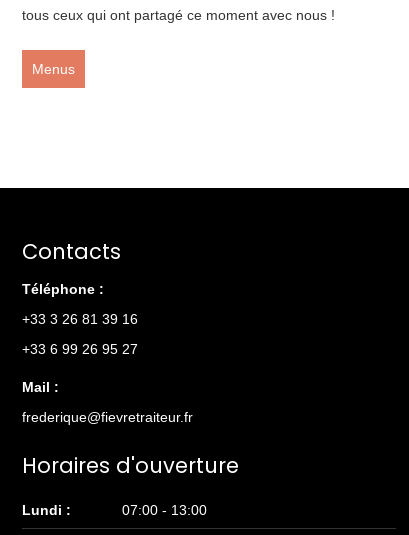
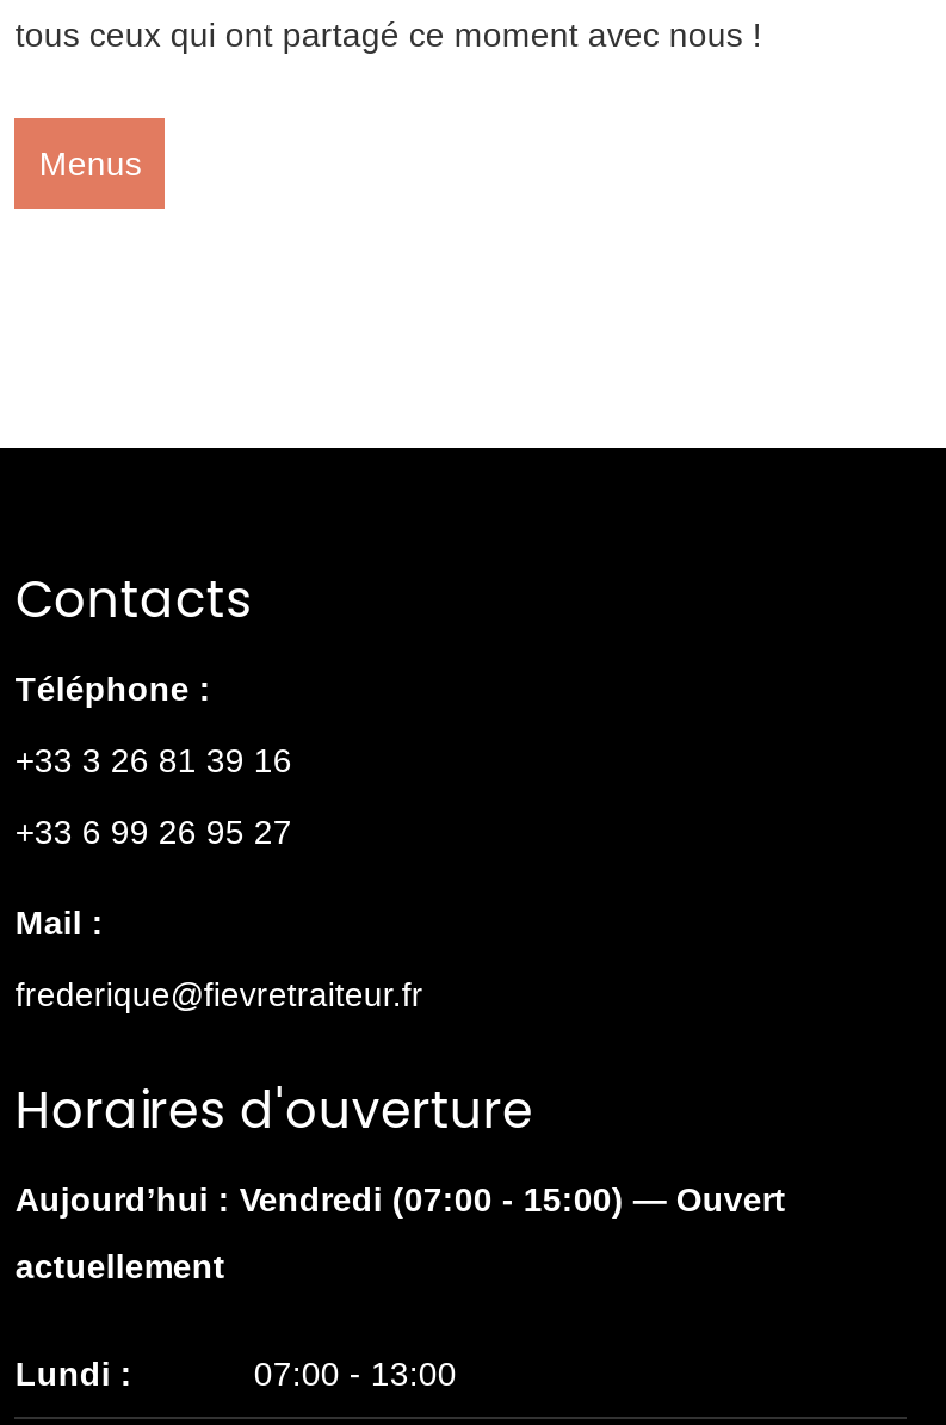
none -> [15,1179,786,1284] Aujourd’hui : Vendredi (07:00 - 15:00) — Ouvert | actuellement

